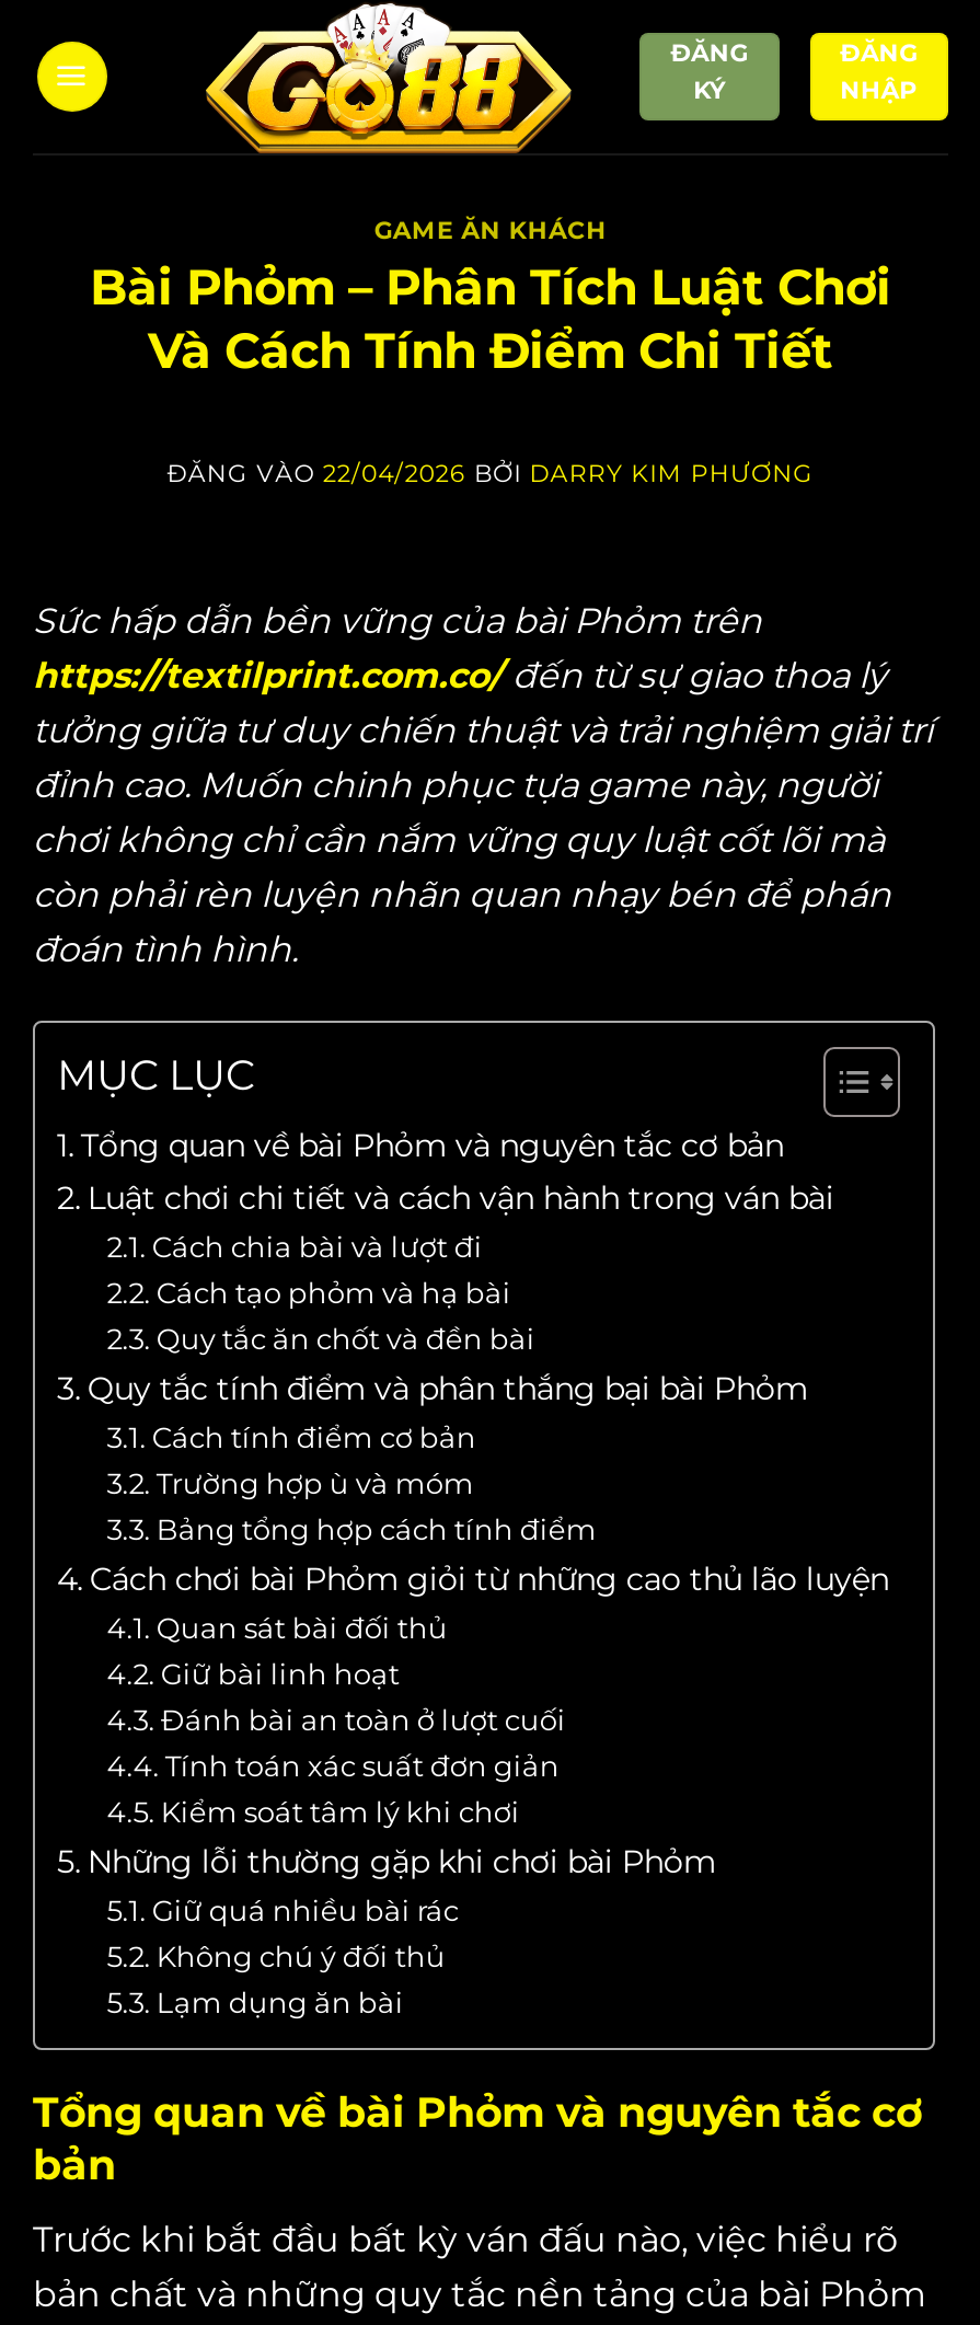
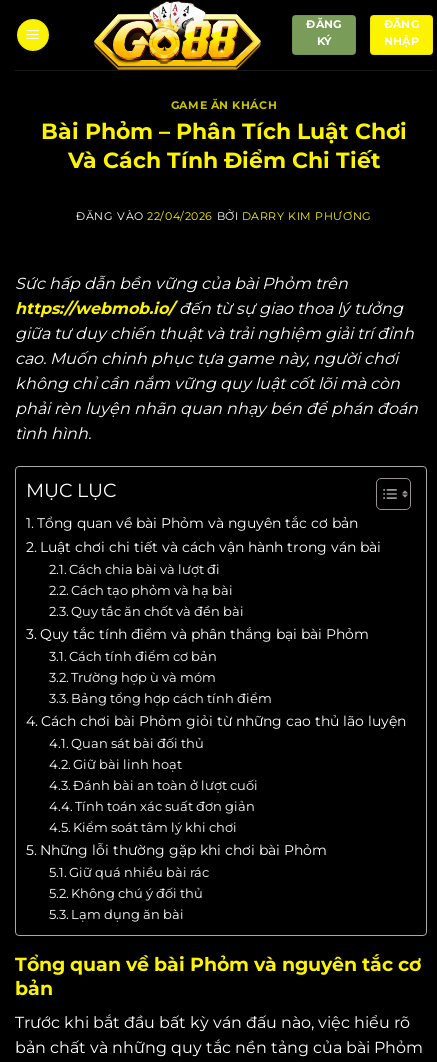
[33,654,933,969] https://textilprint.com.co/ đến từ sự giao thoa lý | tưởng giữa tư duy chiến thuật và trải nghiệm giải trí | đỉnh cao. Muốn chinh phục tựa game này, người | chơi không chỉ cần nắm vững quy luật cốt lõi mà | còn phải rèn luyện nhãn quan nhạy bén để phán | đoán tình hình. -> [15,299,418,443] https://webmob.io/ đến từ sự giao thoa lý tưởng | giữa tư duy chiến thuật và trải nghiệm giải trí đỉnh | cao. Muốn chinh phục tựa game này, người chơi | không chỉ cần nắm vững quy luật cốt lõi mà còn | phải rèn luyện nhãn quan nhạy bén để phán đoán | tình hình.

